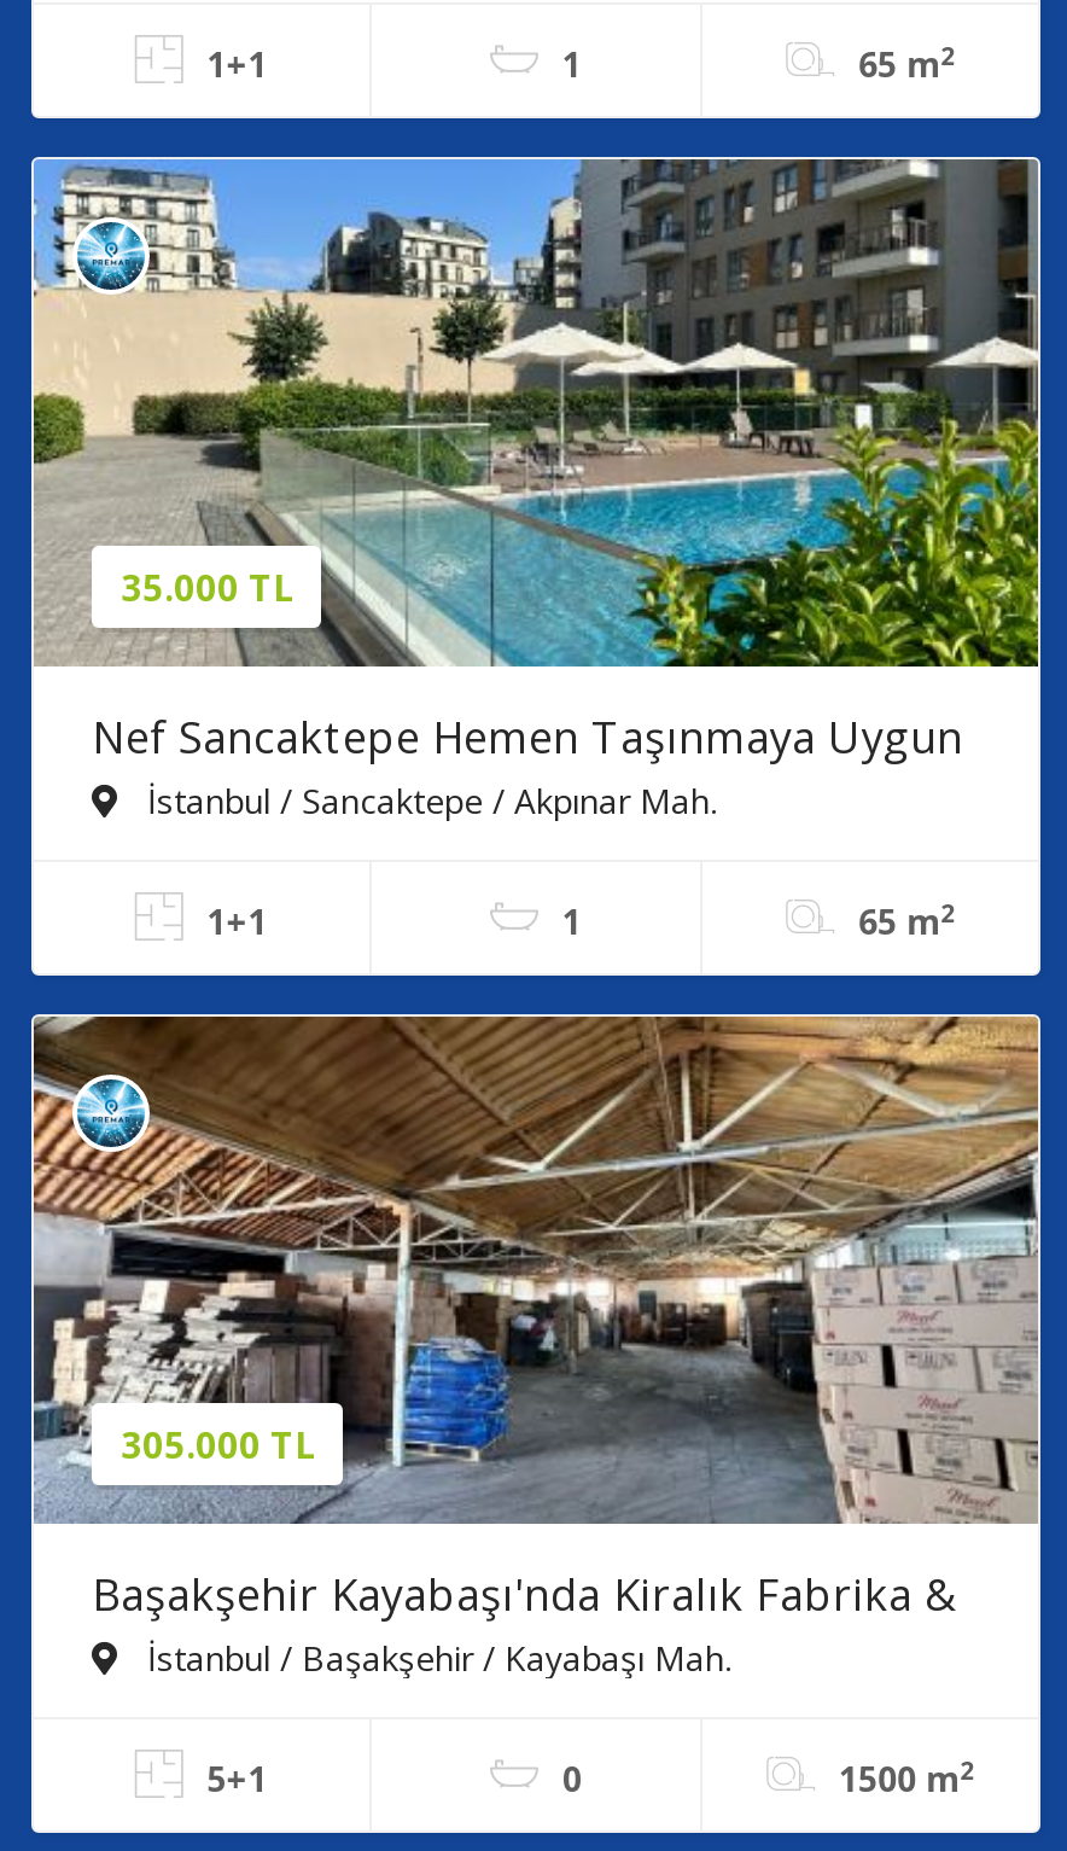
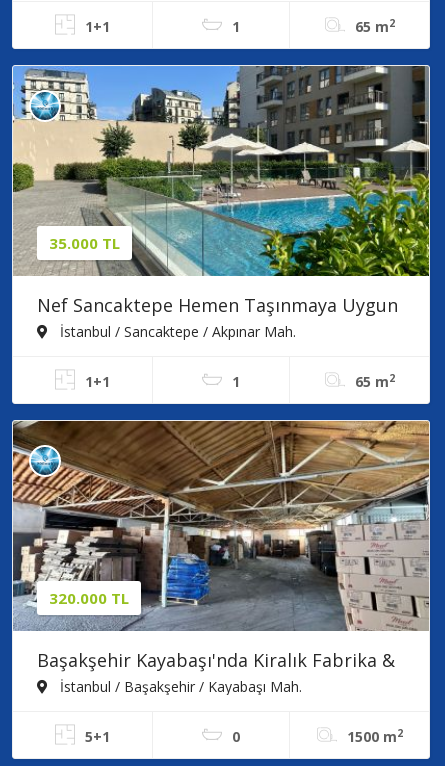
[121,1421,314,1469] 305.000 TL -> [49,588,129,608] 320.000 TL

